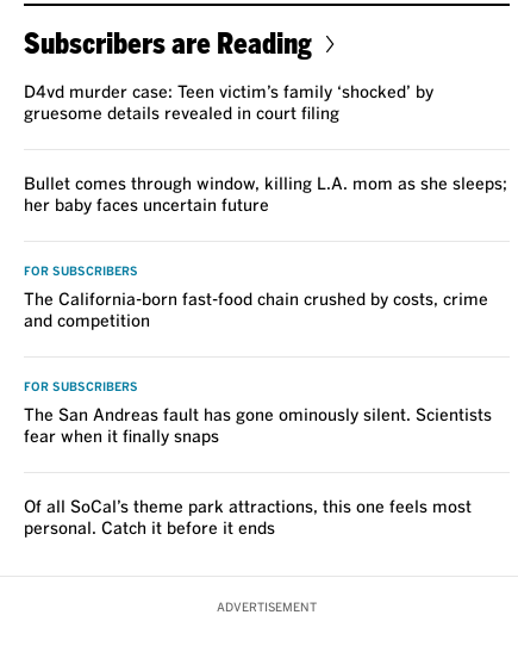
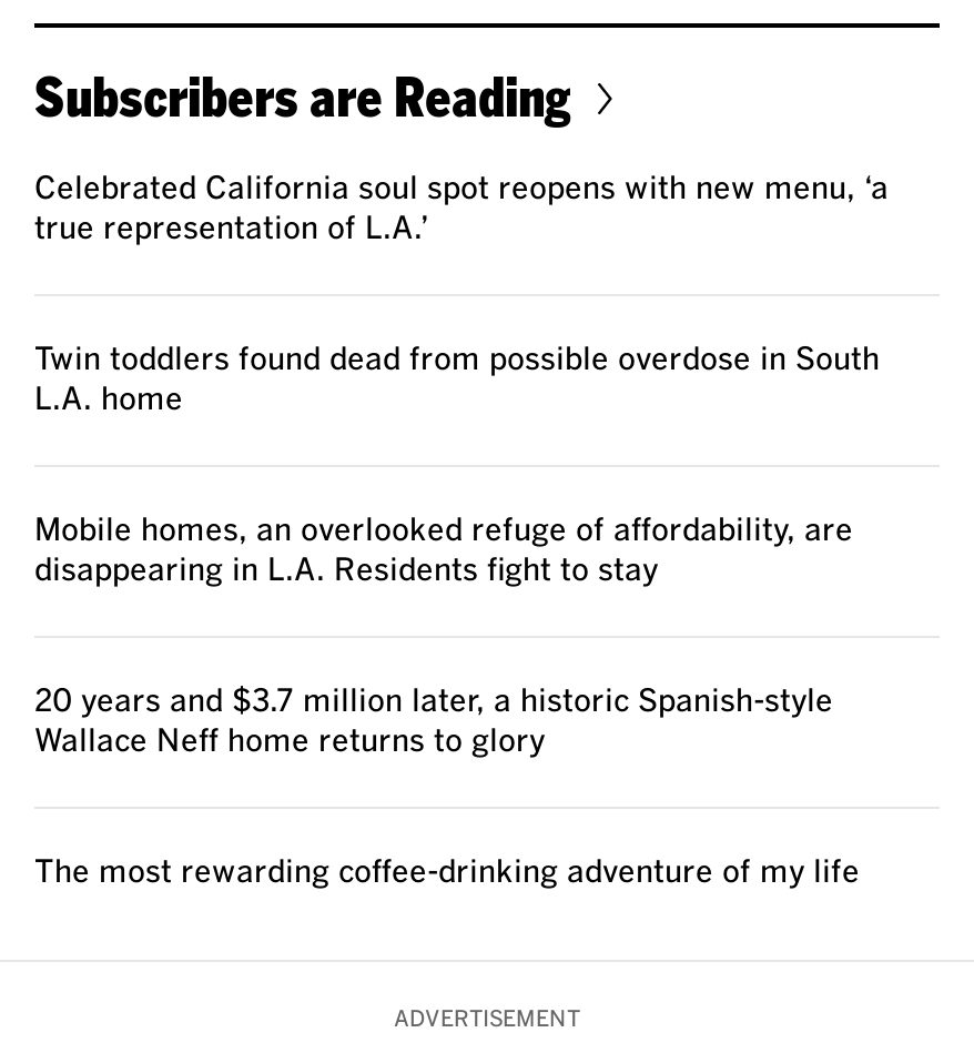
[24,85,433,123] D4vd murder case: Teen victim’s family ‘shocked’ by | gruesome details revealed in court filing -> [34,175,889,246] Celebrated California soul spot reopens with new menu, ‘a | true representation of L.A.’
[24,177,507,215] Bullet comes through window, killing L.A. mom as she sleeps; | her baby faces uncertain future -> [34,346,880,417] Twin toddlers found dead from possible overdose in South | L.A. home
[24,266,488,331] FOR SUBSCRIBERS | The California-born fast-food chain crushed by costs, crime | and competition -> [34,517,853,588] Mobile homes, an overlooked refuge of affordability, are | disappearing in L.A. Residents fight to stay
[24,382,492,446] FOR SUBSCRIBERS | The San Andreas fault has gone ominously silent. Scientists | fear when it finally snaps -> [34,688,833,759] 20 years and $3.7 million later, a historic Spanish-style | Wallace Neff home returns to glory
[24,500,472,538] Of all SoCal’s theme park attractions, this one feels most | personal. Catch it before it ends -> [34,858,860,889] The most rewarding coffee-drinking adventure of my life

